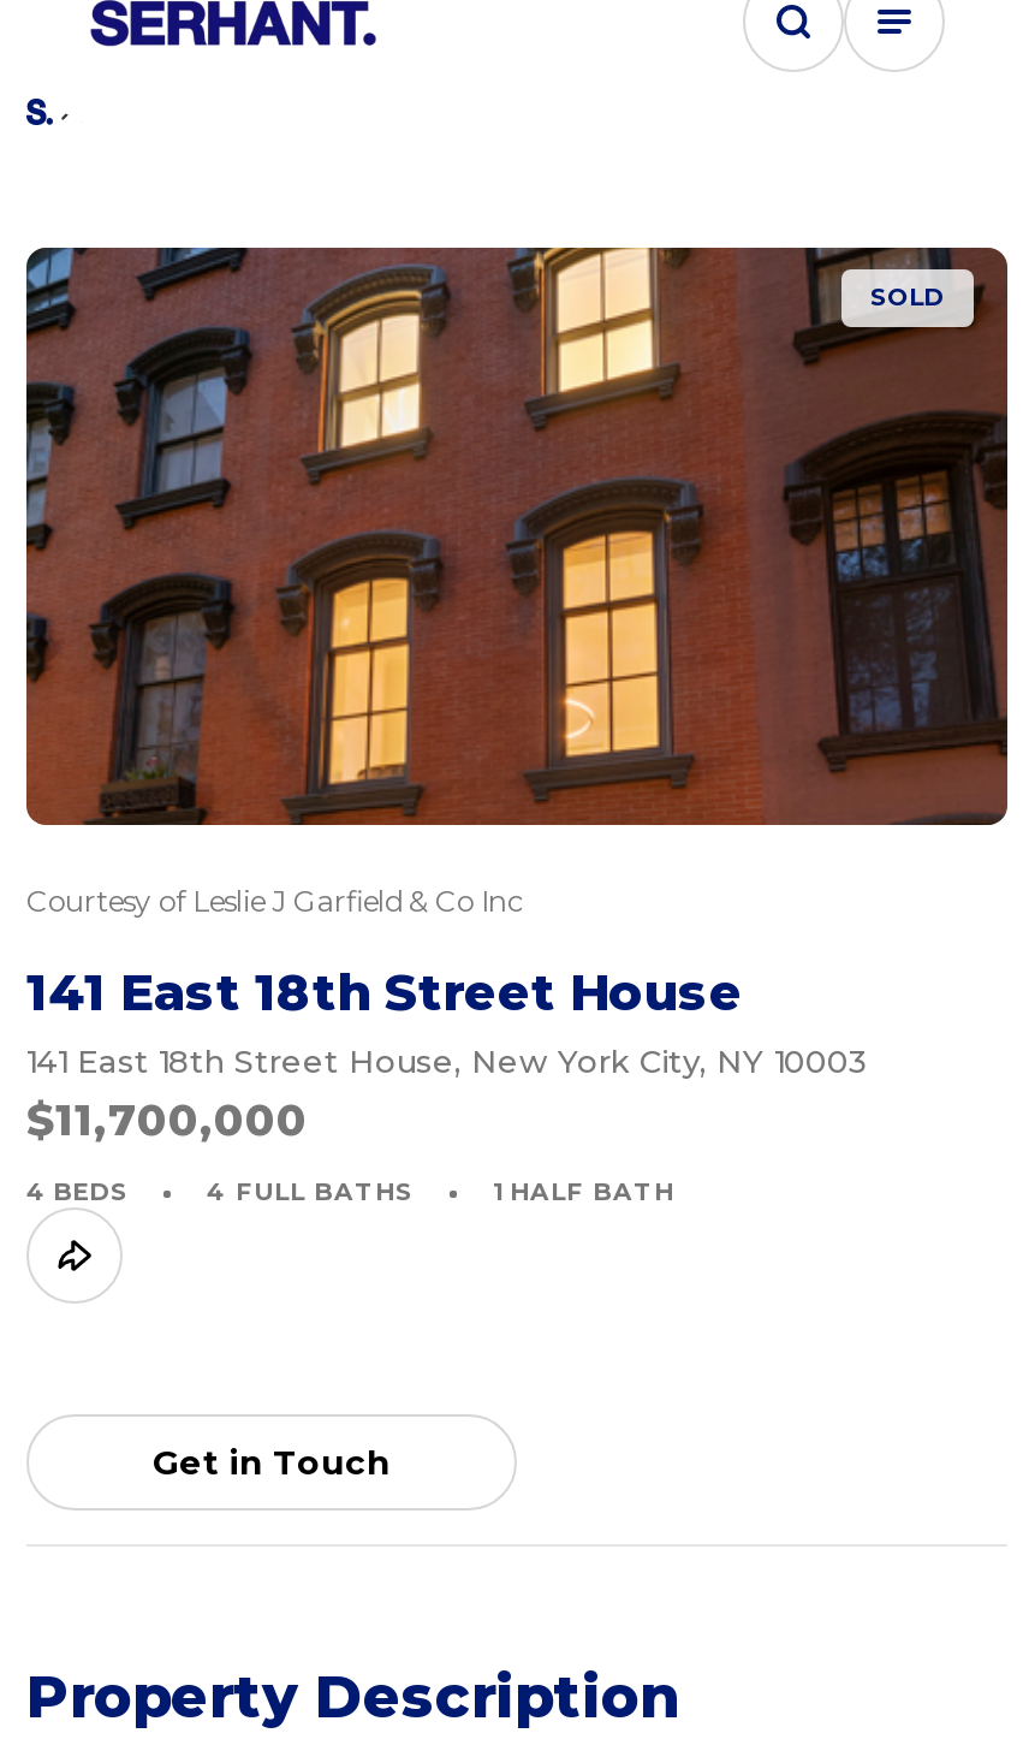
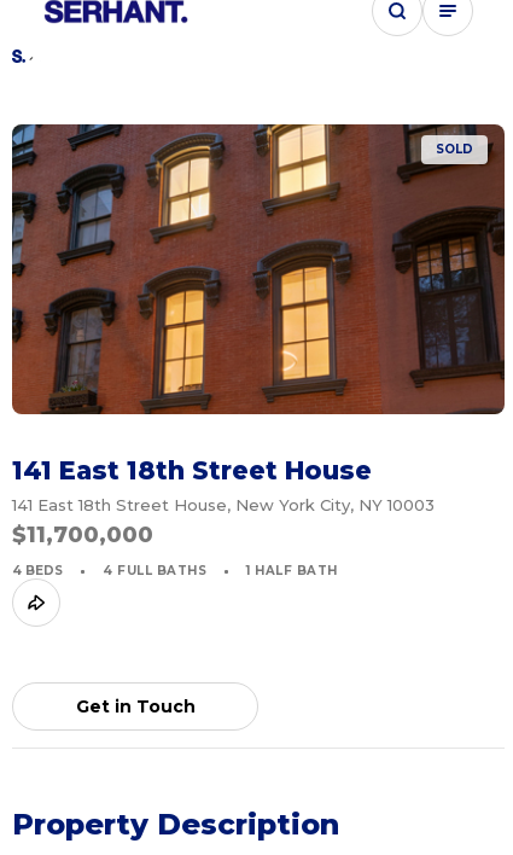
[26,883,522,919] Courtesy of Leslie J Garfield & Co Inc -> none

